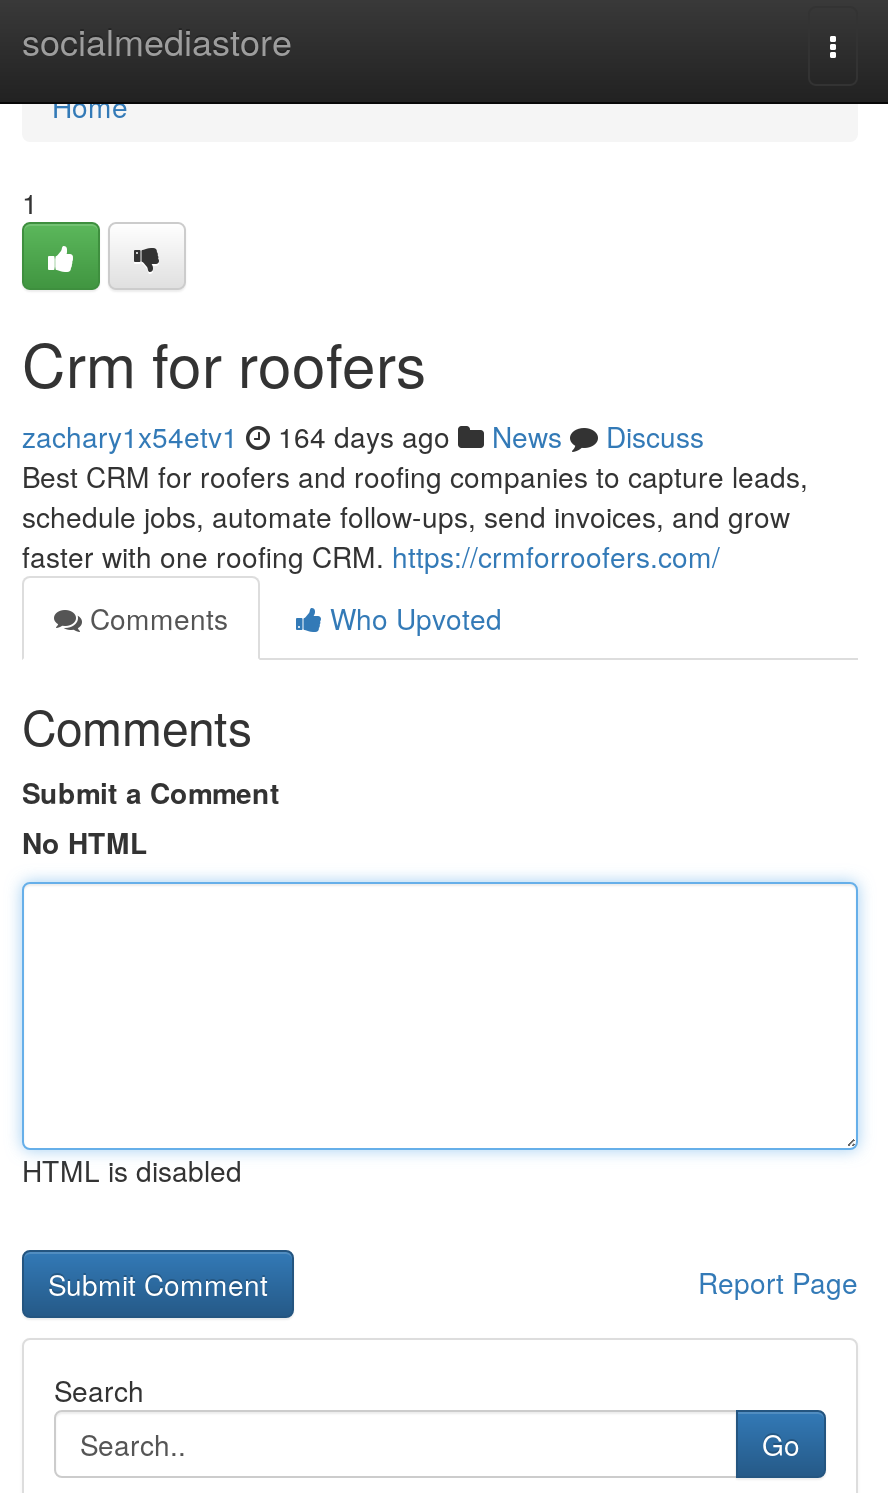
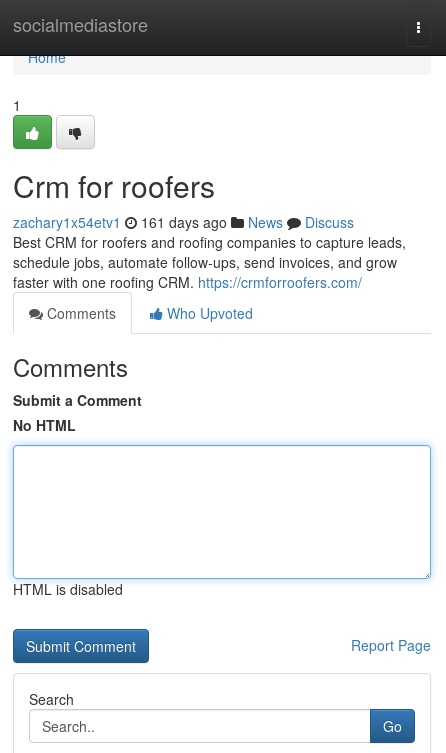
[22,416,704,456] zachary1x54etv1 164 days ago News Discuss -> [13,212,354,232] zachary1x54etv1 161 days ago News Discuss

